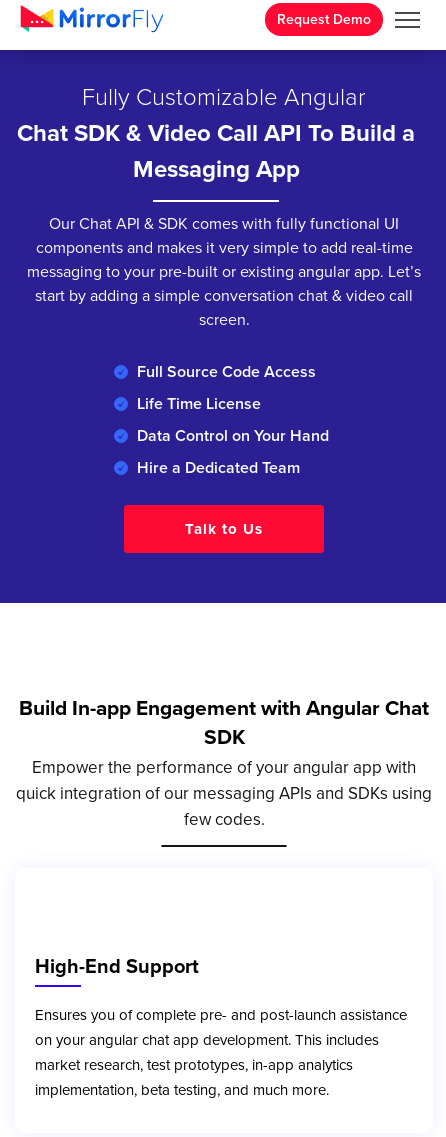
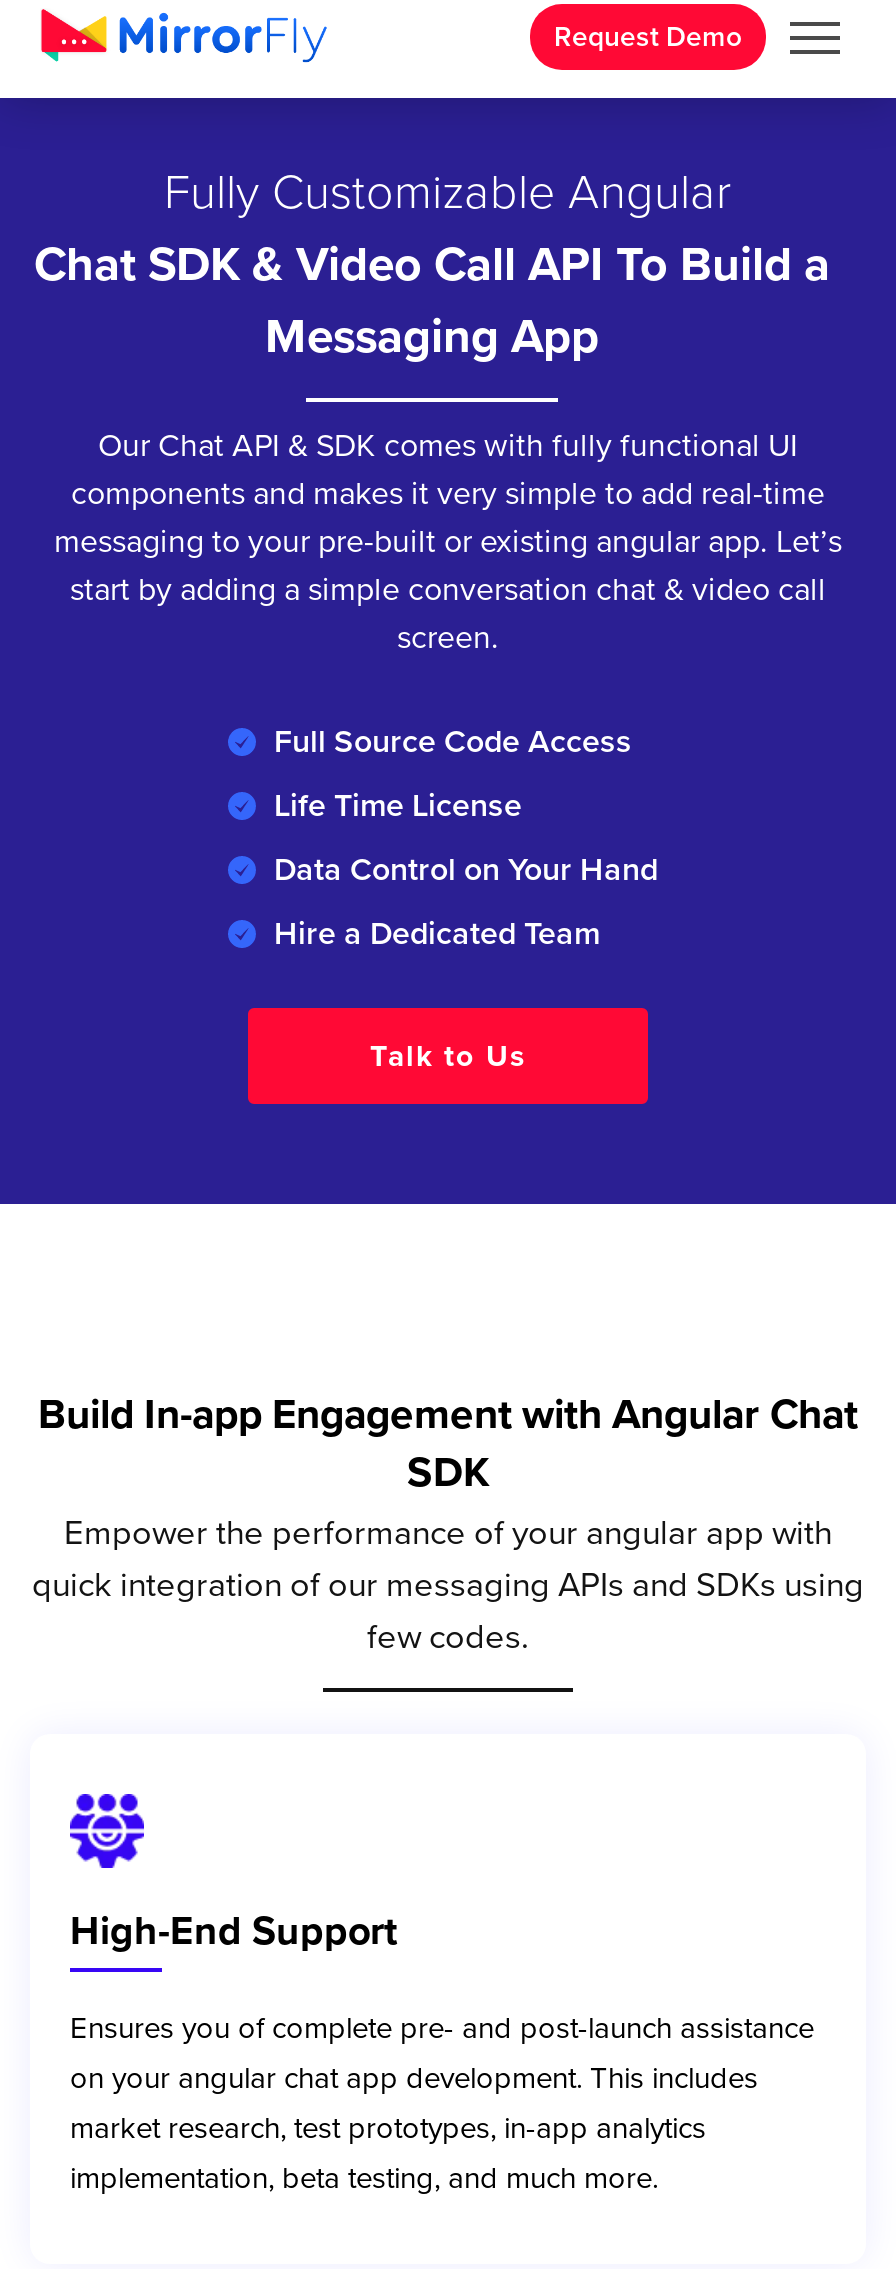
none -> [68,1792,146,1870] [image]

